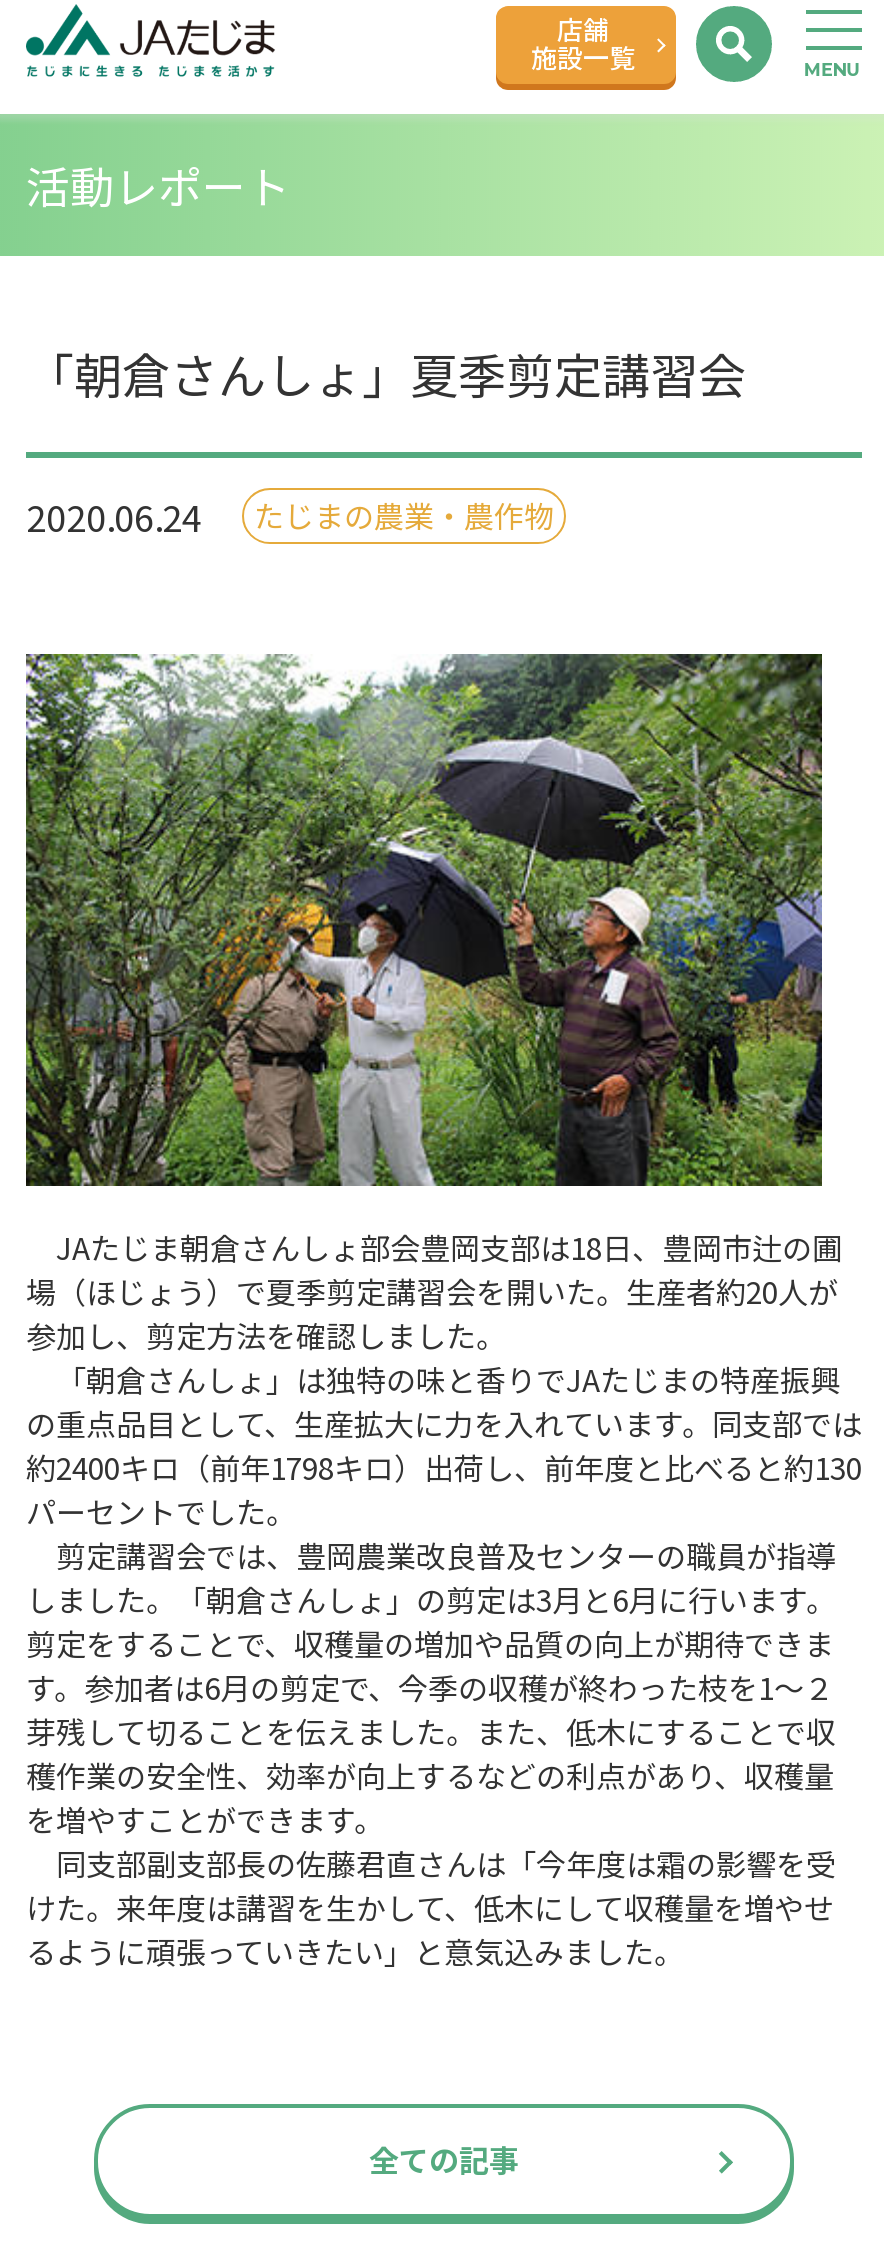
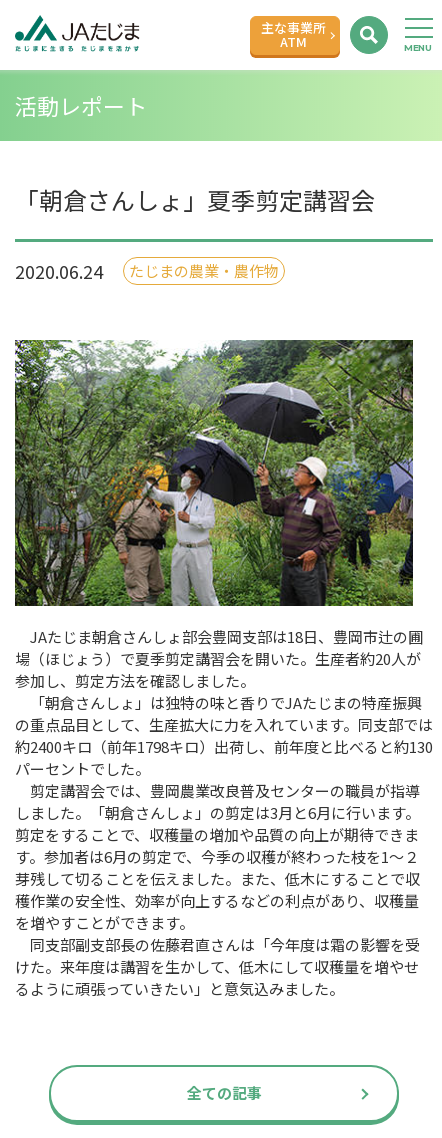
[531,10,635,76] 店舗 | 施設一覧 -> [261,18,326,51] 主な事業所 | ATM

